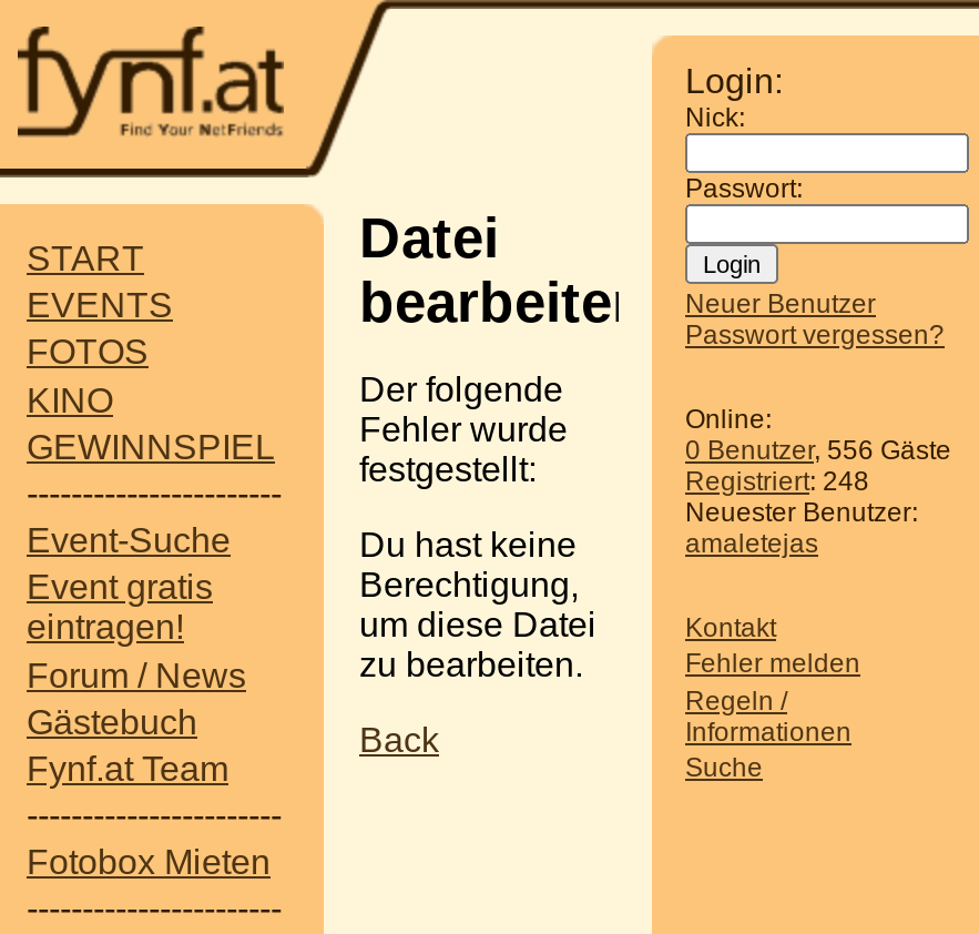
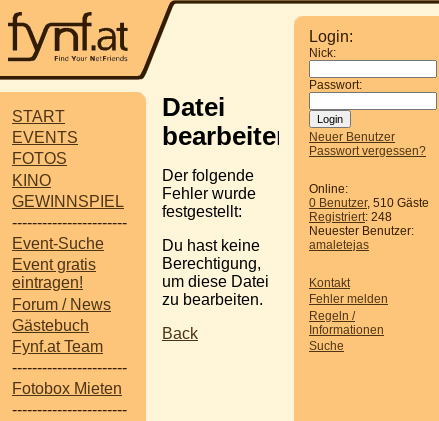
[685,435,951,466] 0 Benutzer, 556 Gäste -> [309,196,429,210] 0 Benutzer, 510 Gäste

